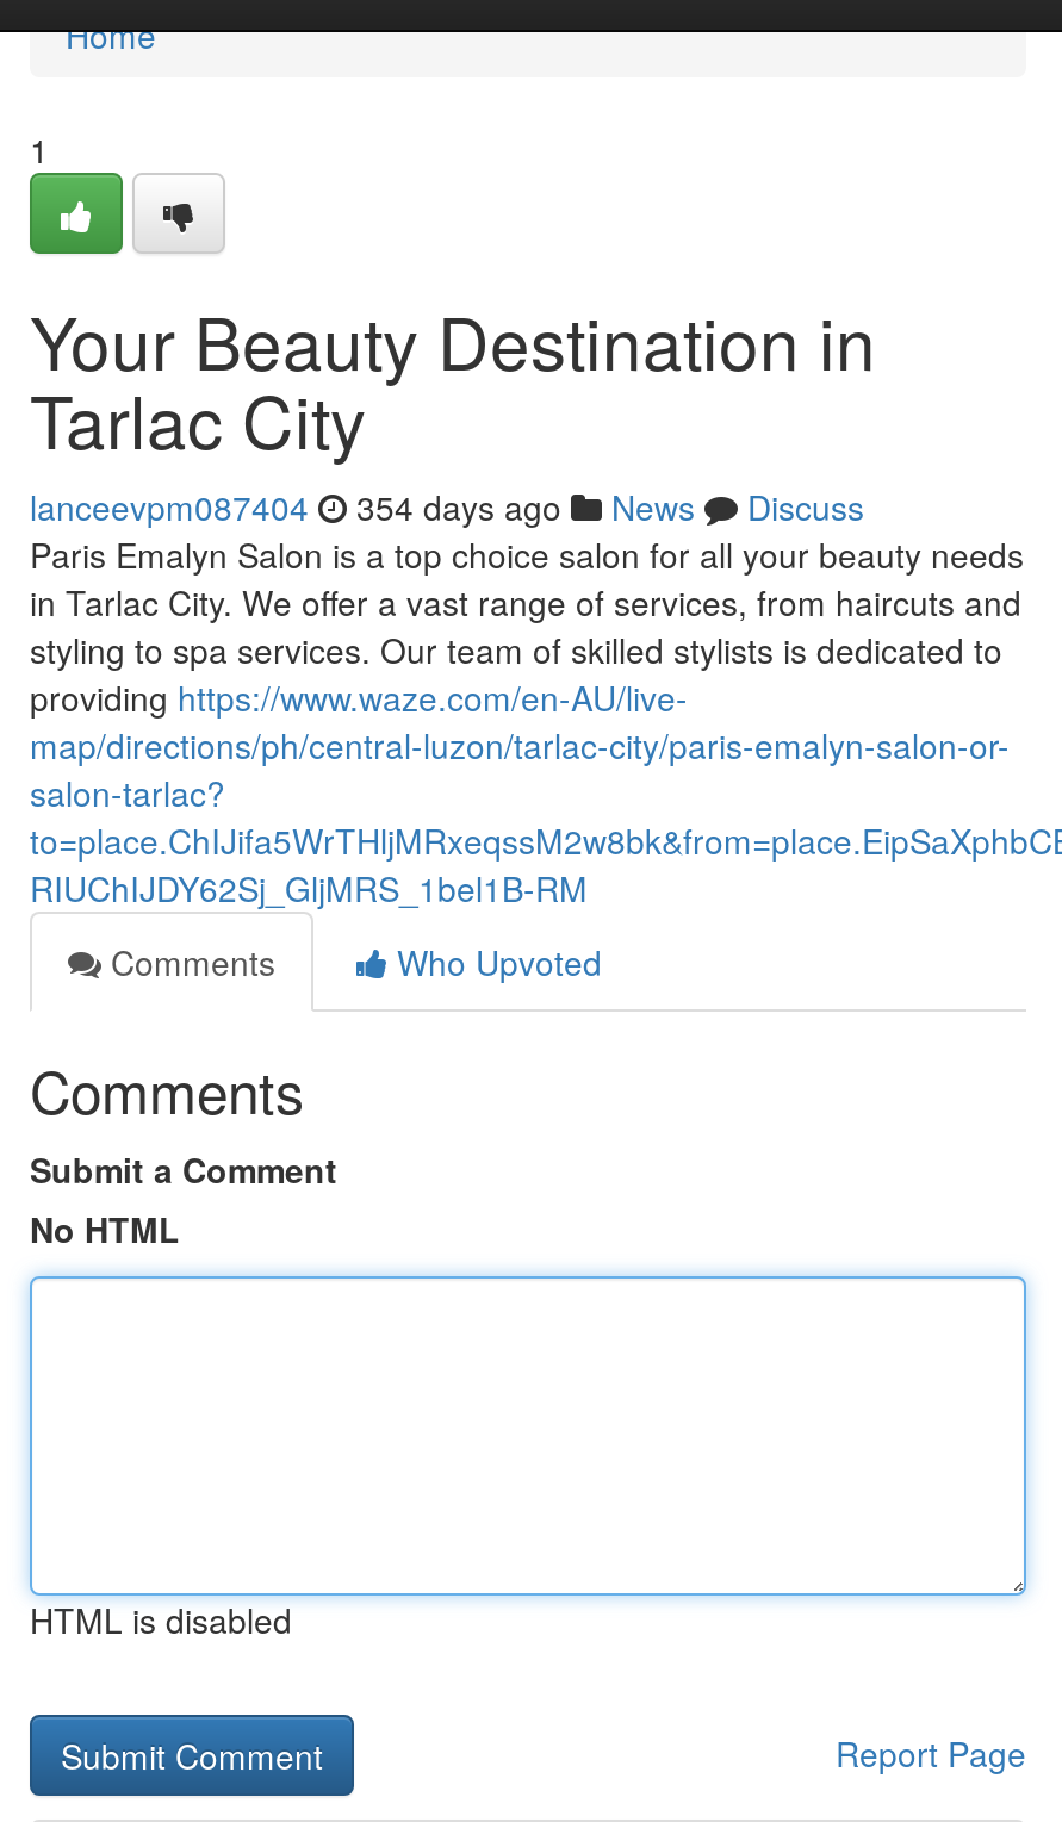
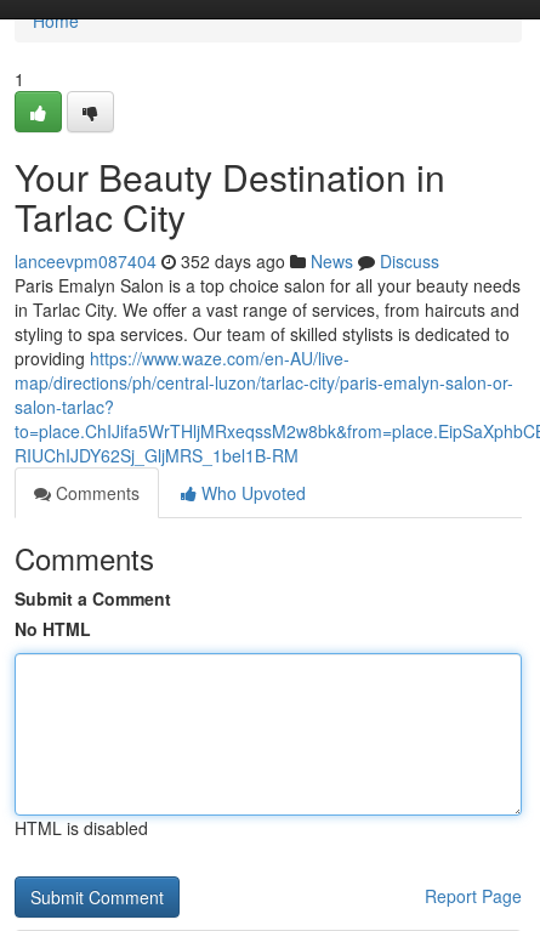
[30,483,864,530] lanceevpm087404 354 days ago News Discuss -> [15,249,439,273] lanceevpm087404 352 days ago News Discuss

